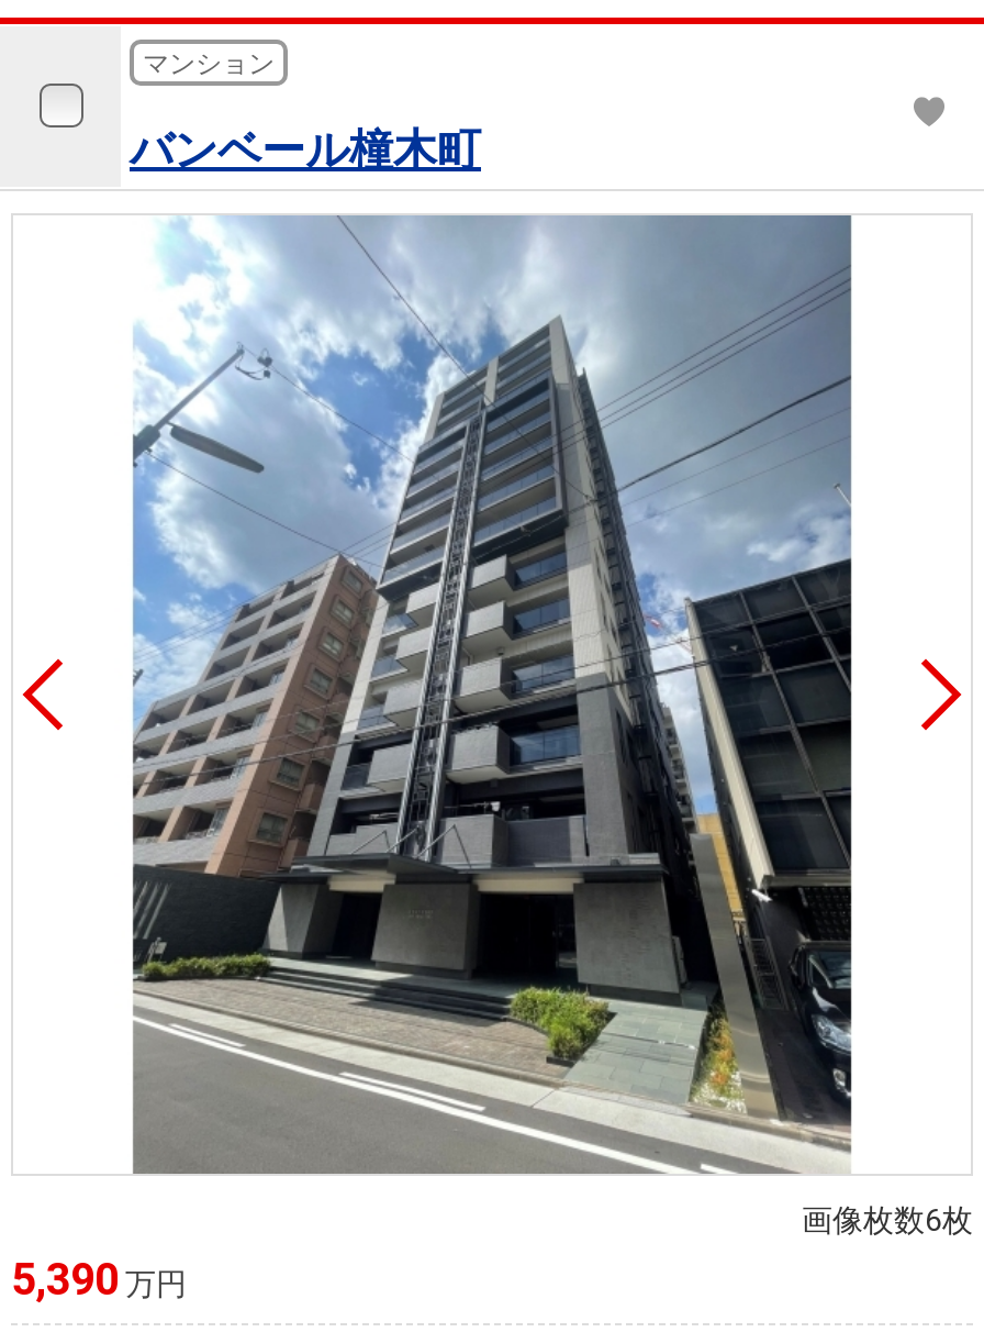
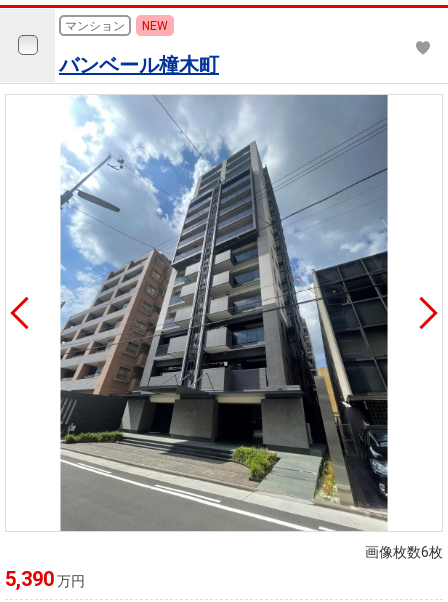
none -> [142,19,168,33] NEW

